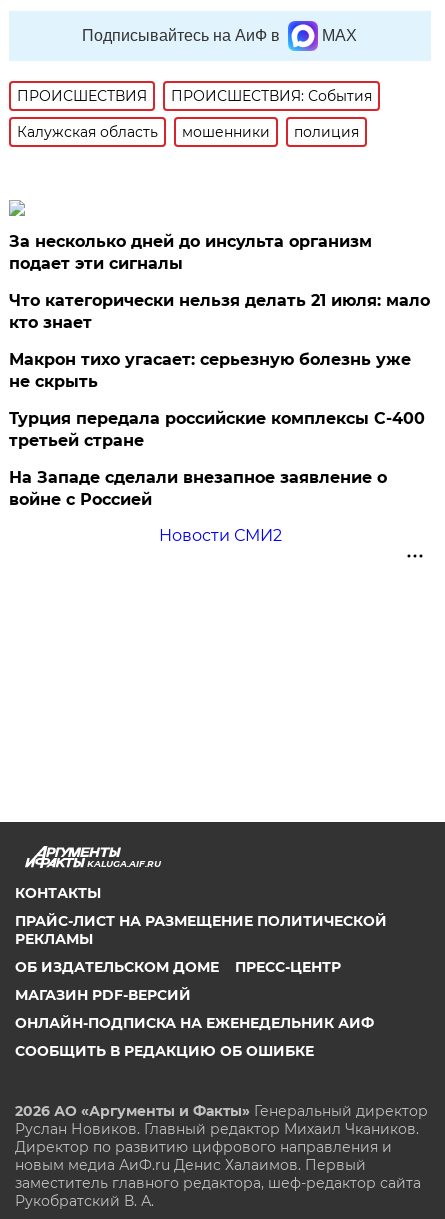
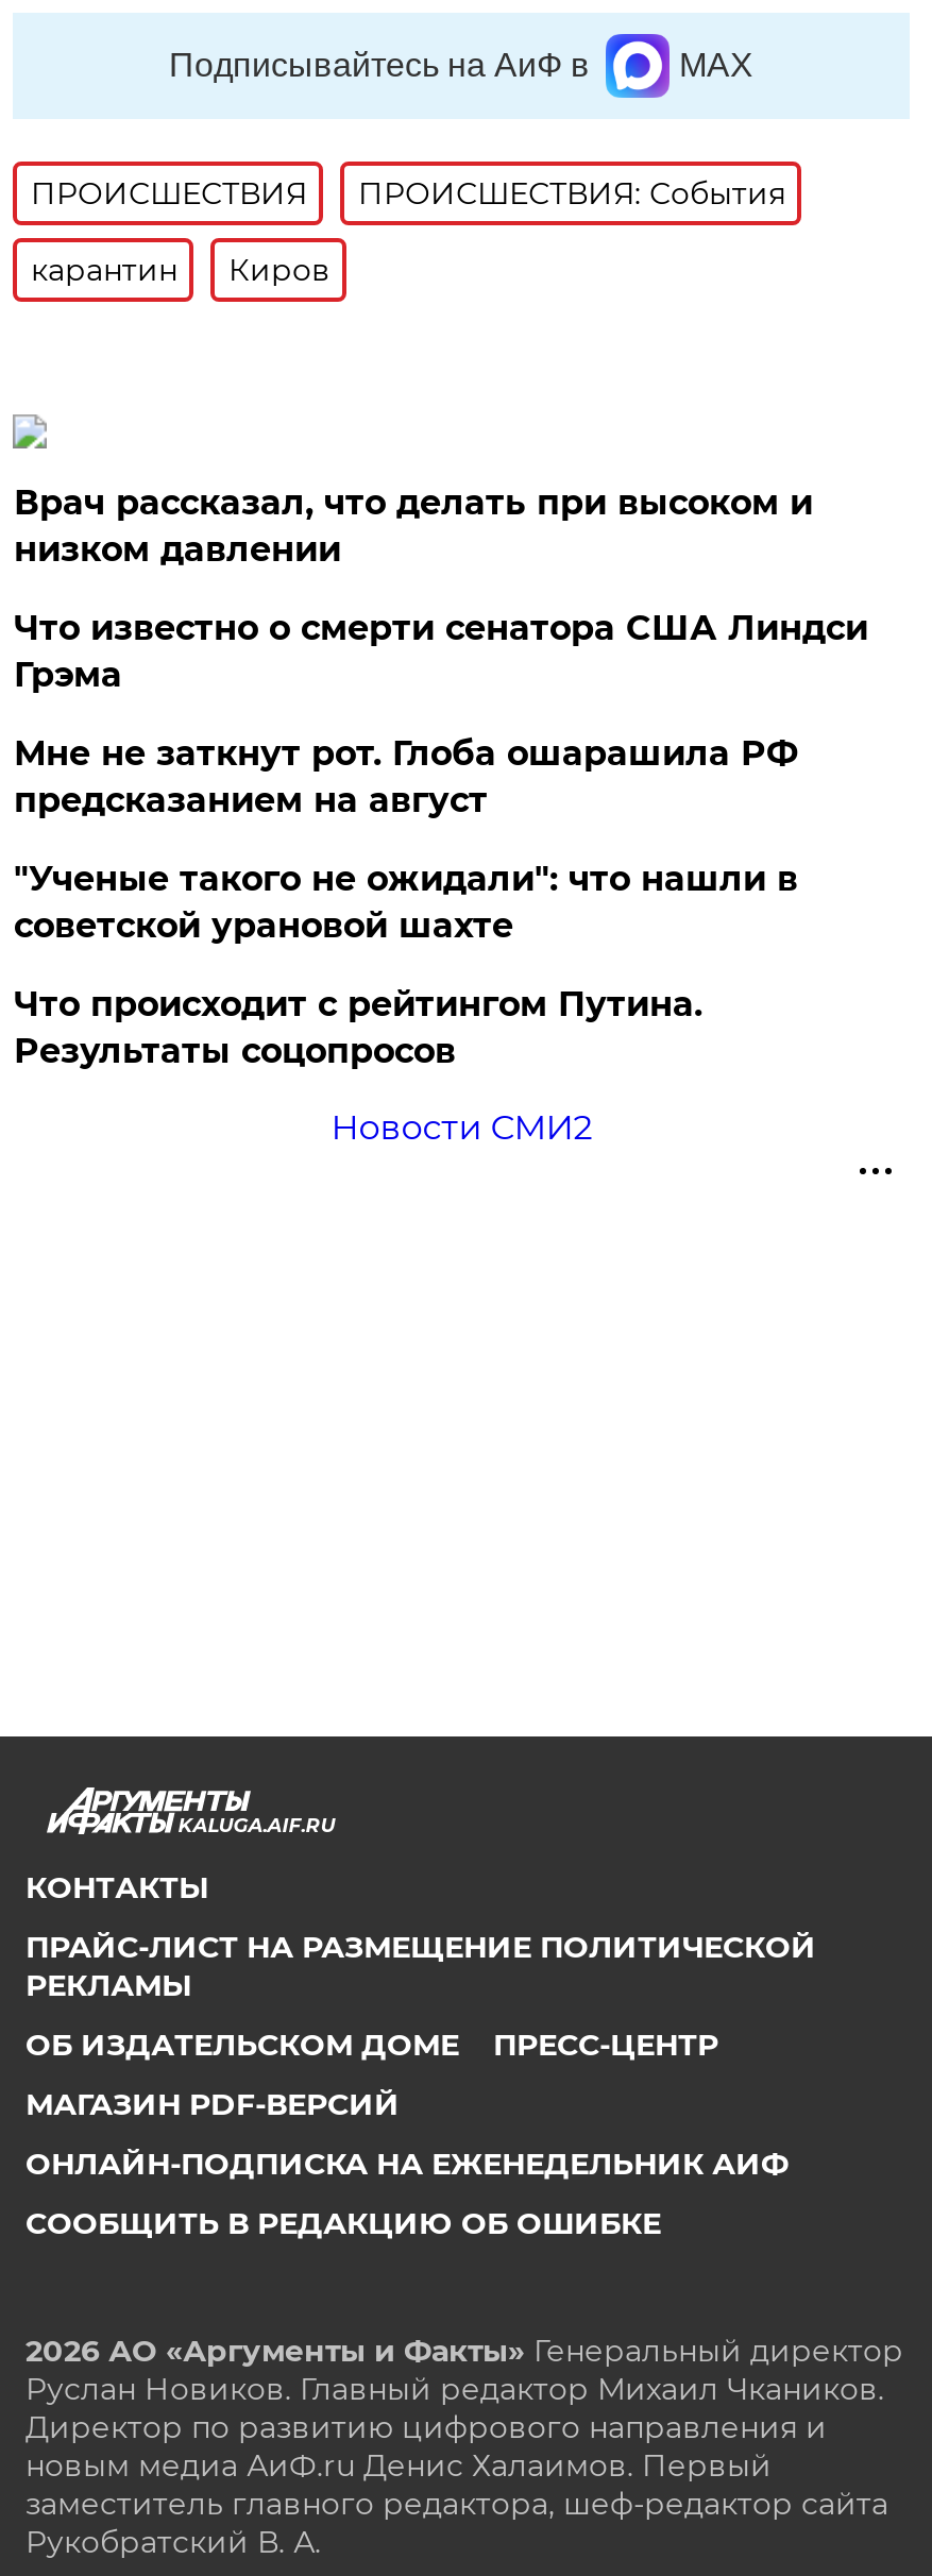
[17,123,359,141] Калужская область | мошенники | полиция -> [31,251,330,289] карантин | Киров
[9,232,372,273] За несколько дней до инсульта организм | подает эти сигналы -> [14,482,813,570] Врач рассказал, что делать при высоком и | низком давлении
[9,291,430,332] Что категорически нельзя делать 21 июля: мало | кто знает -> [14,608,868,695] Что известно о смерти сенатора США Линдси | Грэма
[9,350,411,391] Макрон тихо угасает: серьезную болезнь уже | не скрыть -> [14,733,798,820] Мне не заткнут рот. Глоба ошарашила РФ | предсказанием на август
[9,409,425,450] Турция передала российские комплексы С-400 | третьей стране -> [14,859,798,946] "Ученые такого не ожидали": что нашли в | советской урановой шахте
[9,468,387,509] На Западе сделали внезапное заявление о | войне с Россией -> [14,984,702,1071] Что происходит с рейтингом Путина. | Результаты соцопросов

